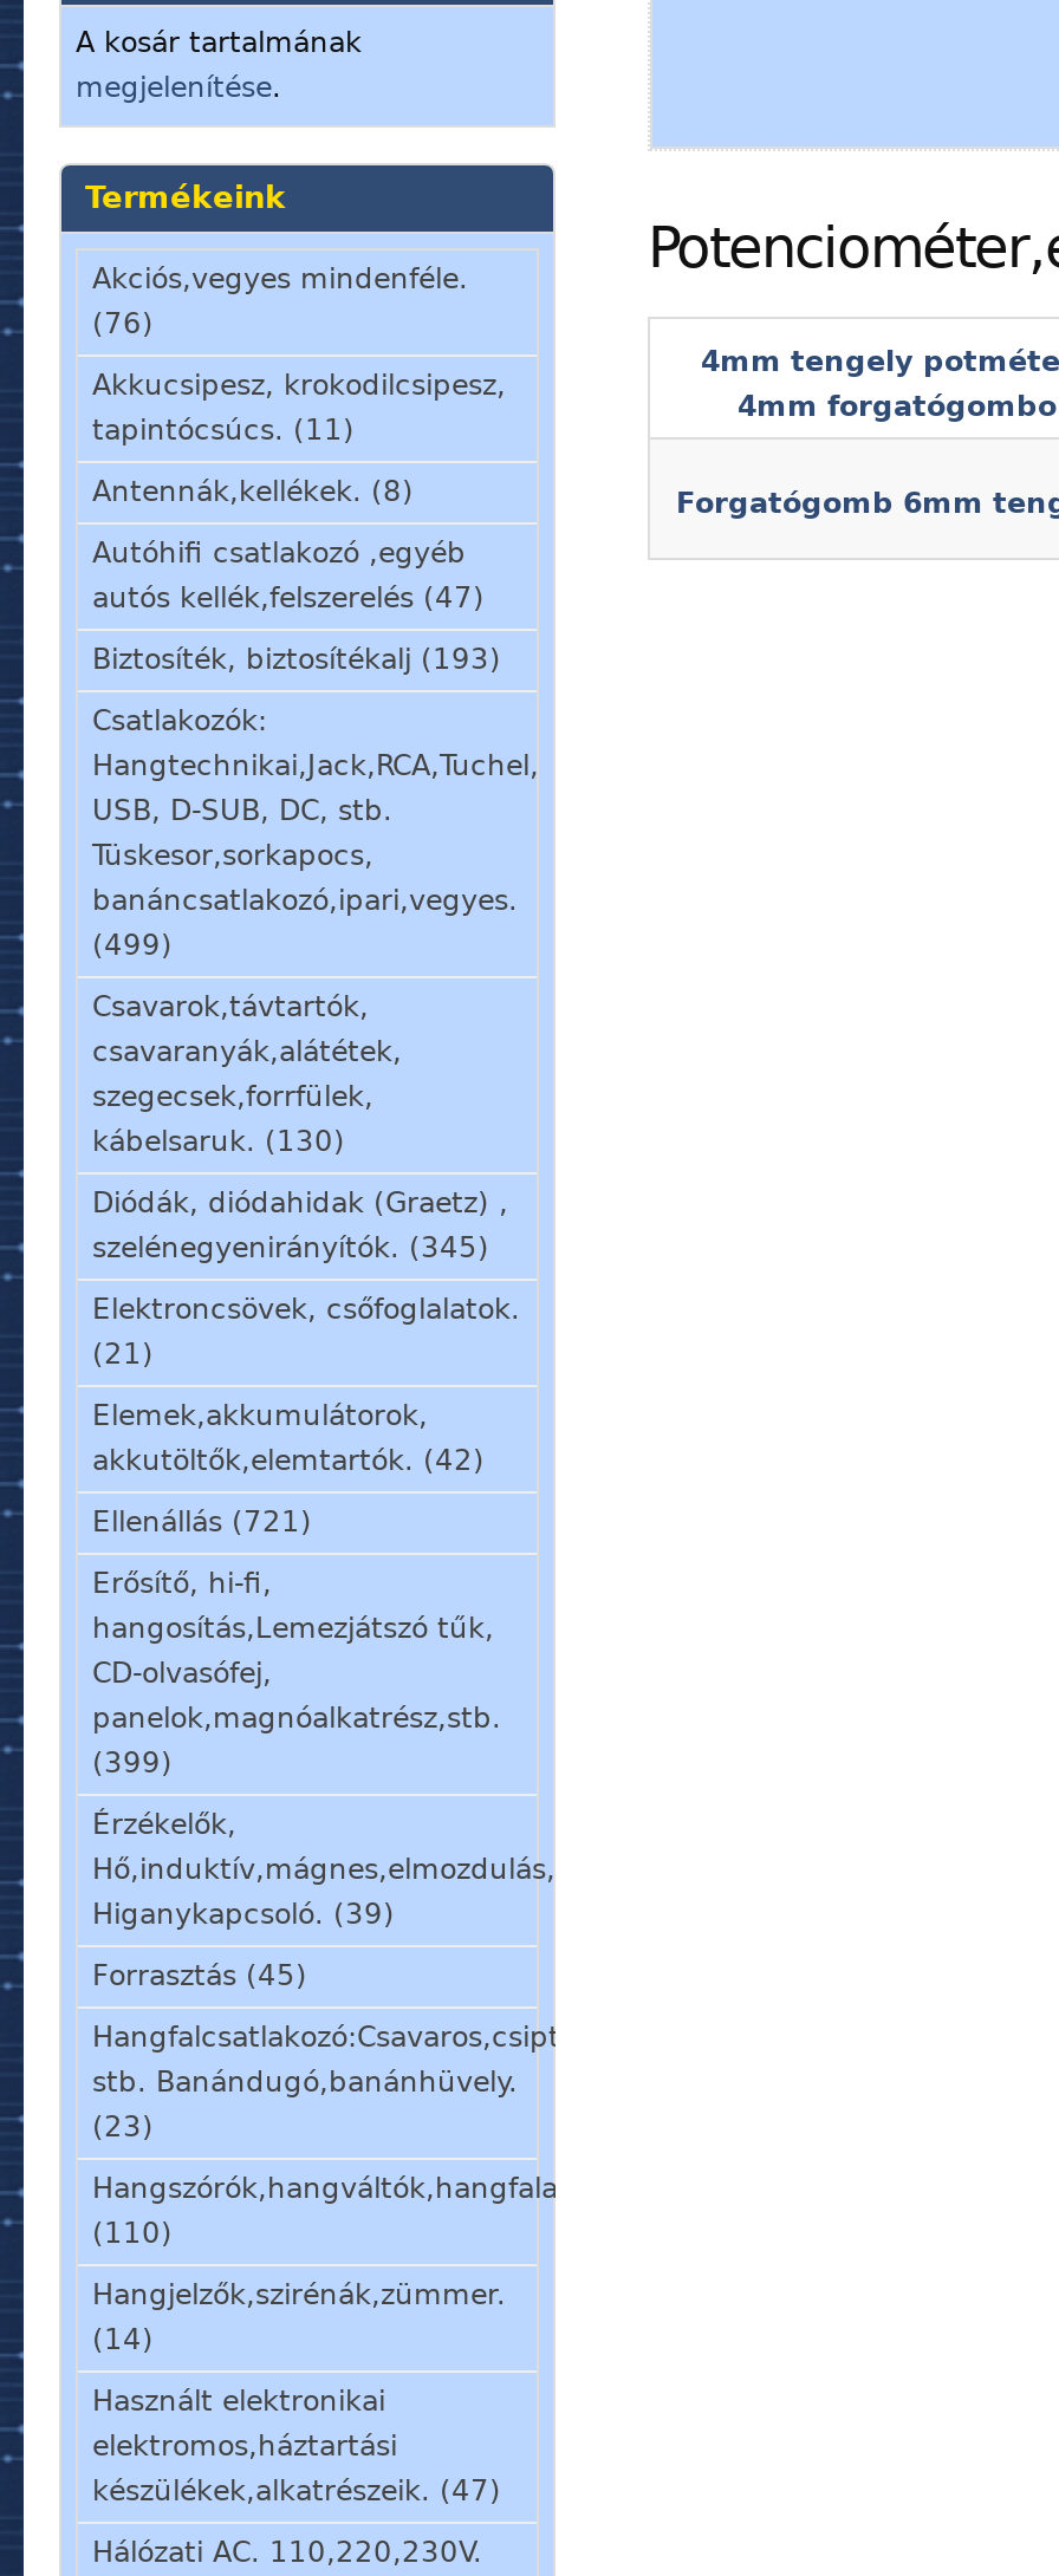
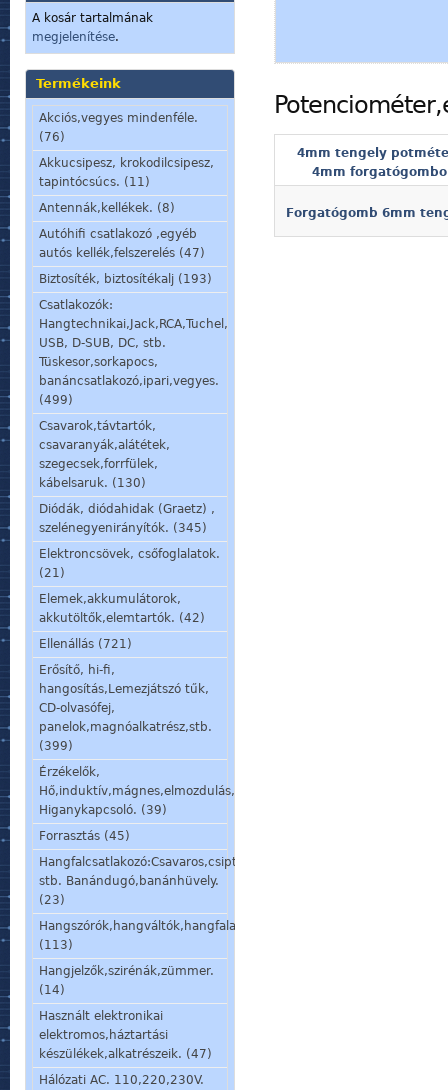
[92,2217,173,2250] (110) -> [39,938,73,952] (113)

